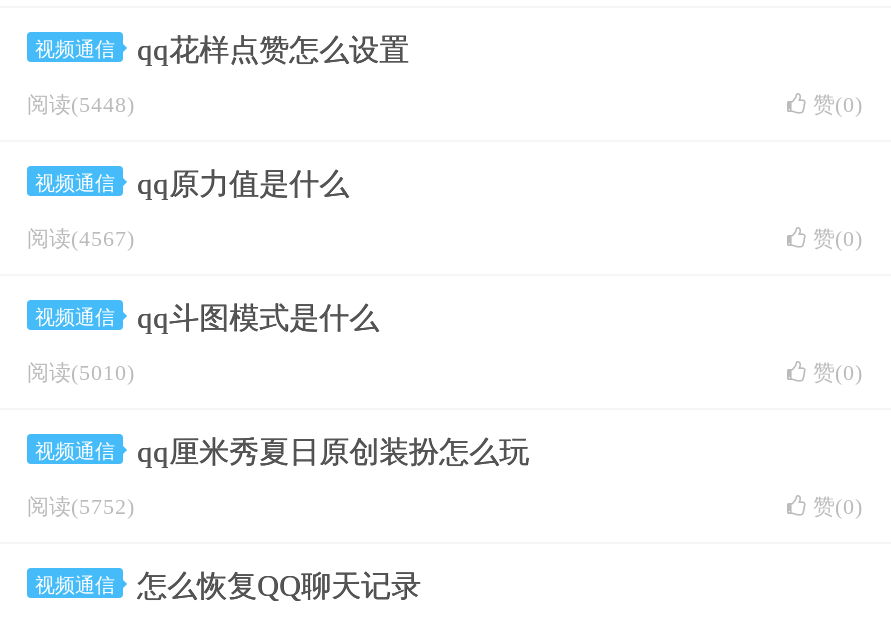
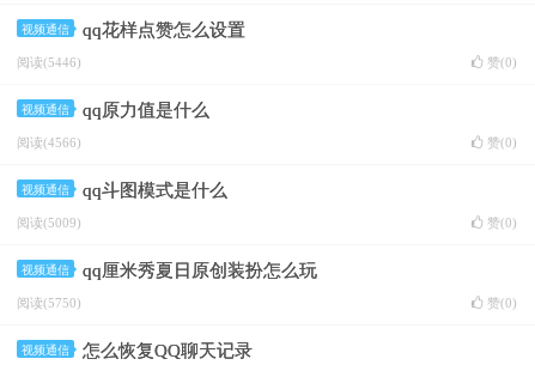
[27,92,135,116] 阅读(5448) -> [17,55,81,69] 阅读(5446)
[27,226,135,250] 阅读(4567) -> [17,135,81,150] 阅读(4566)
[27,360,135,384] 阅读(5010) -> [17,215,81,230] 阅读(5009)
[27,494,135,518] 阅读(5752) -> [17,296,81,310] 阅读(5750)

